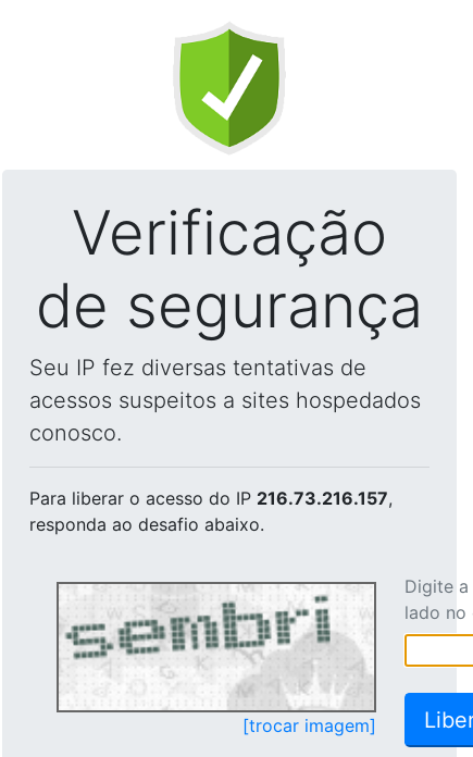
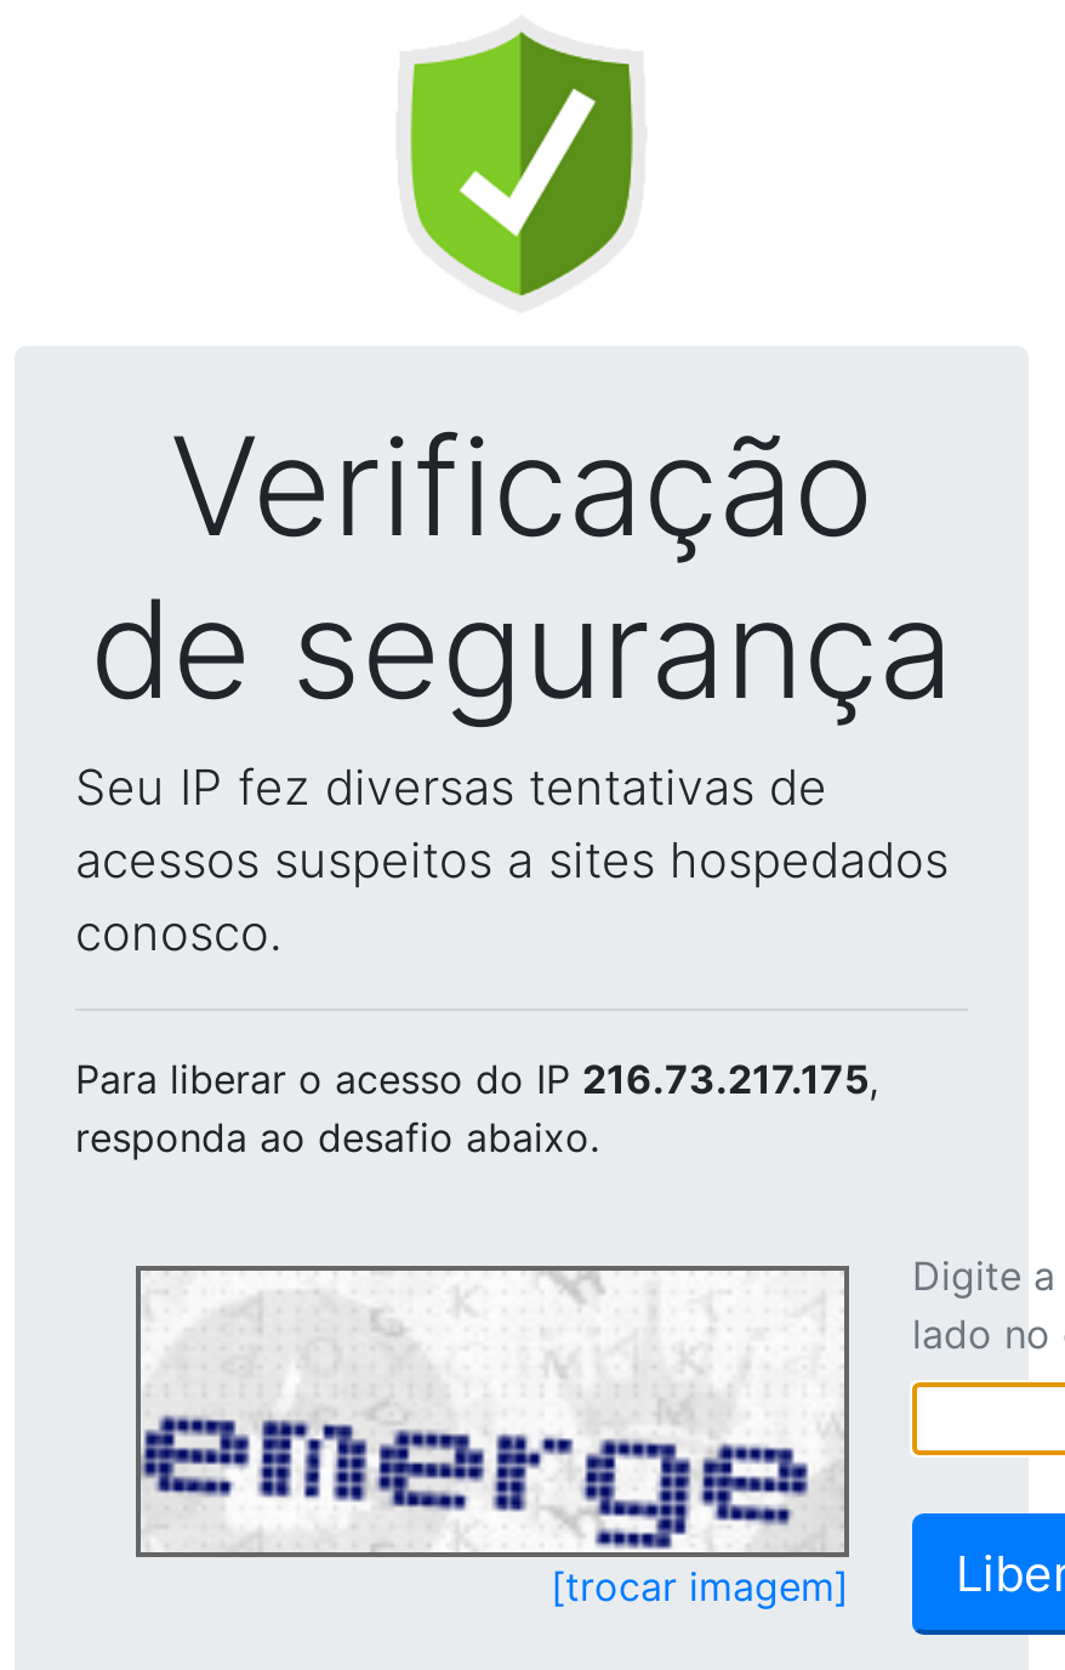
[29,487,393,509] Para liberar o acesso do IP 216.73.216.157, -> [75,1055,878,1103] Para liberar o acesso do IP 216.73.217.175,
[59,587,364,709] [image] -> [143,1278,820,1547] [image]

